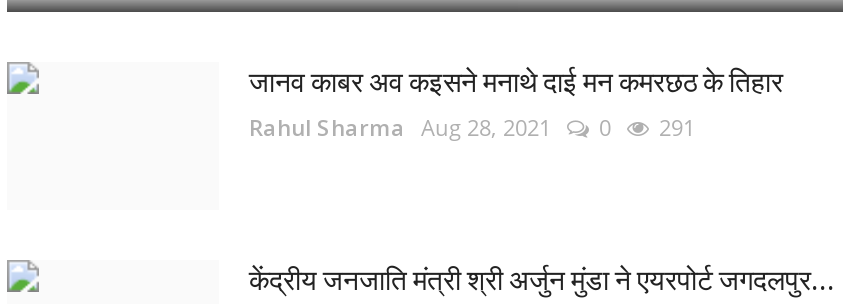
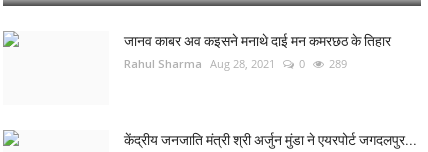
[249,112,695,142] Rahul Sharma Aug 28, 2021 0 291 -> [124,56,347,71] Rahul Sharma Aug 28, 2021 0 289

